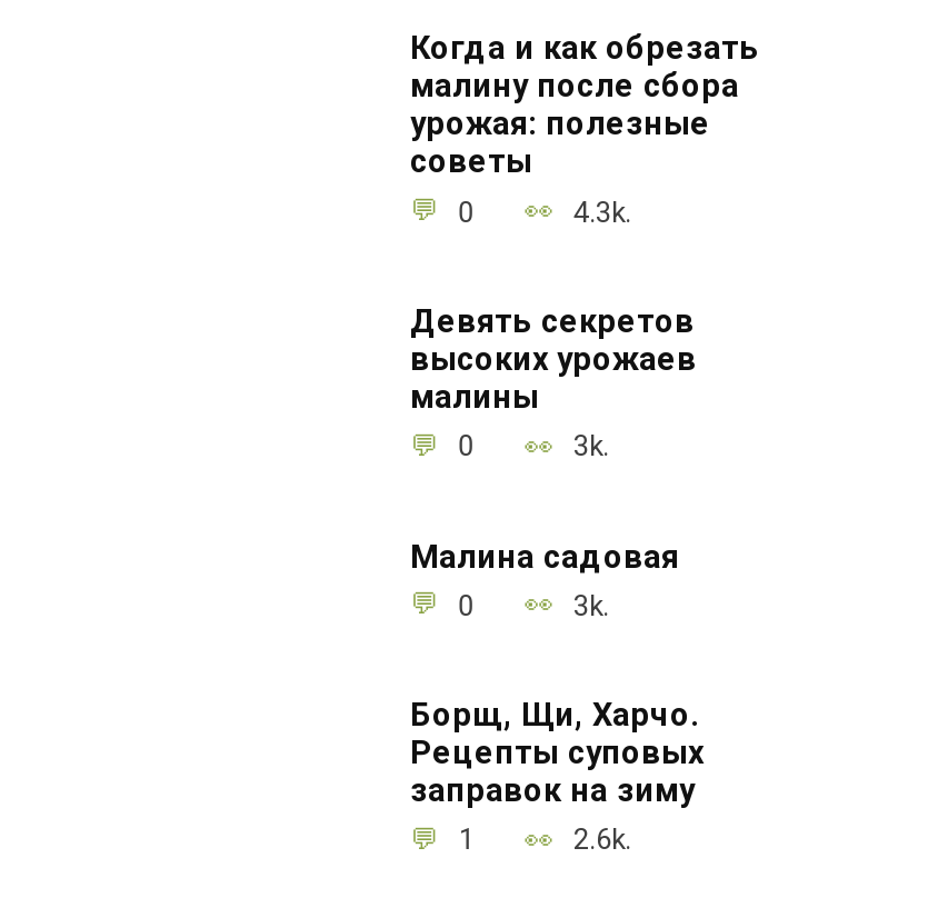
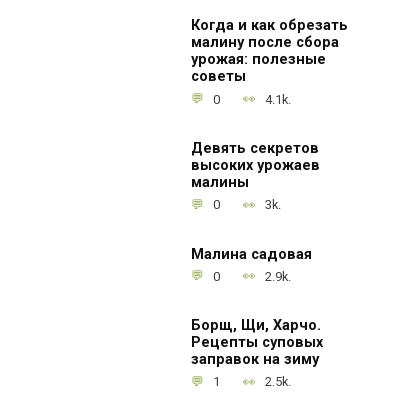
[573,194,631,228] 4.3k. -> [264,91,290,106] 4.1k.
[573,588,609,622] 3k. -> [264,269,290,284] 2.9k.
[573,823,631,856] 2.6k. -> [264,374,290,389] 2.5k.

